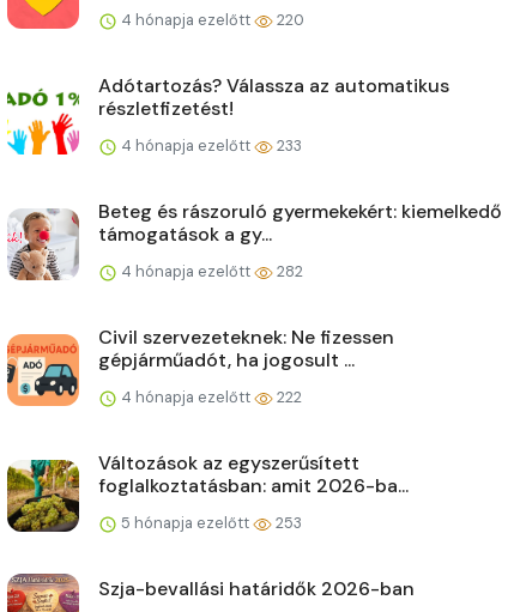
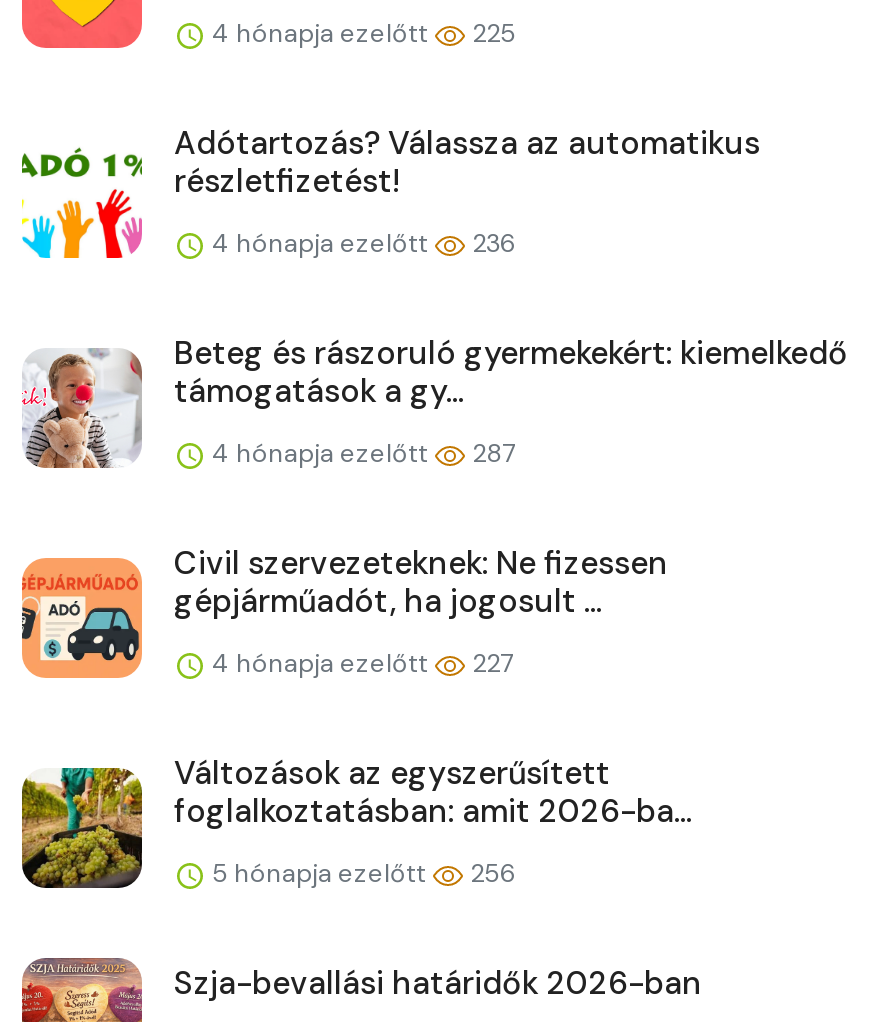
[117,10,304,30] 4 hónapja ezelőtt 220 -> [206,16,516,50] 4 hónapja ezelőtt 225
[117,136,302,156] 4 hónapja ezelőtt 233 -> [206,226,516,260] 4 hónapja ezelőtt 236
[117,261,303,282] 4 hónapja ezelőtt 282 -> [206,436,516,470] 4 hónapja ezelőtt 287
[117,387,302,407] 4 hónapja ezelőtt 222 -> [206,646,514,680] 4 hónapja ezelőtt 227
[117,513,302,533] 5 hónapja ezelőtt 253 -> [206,856,516,890] 5 hónapja ezelőtt 256

